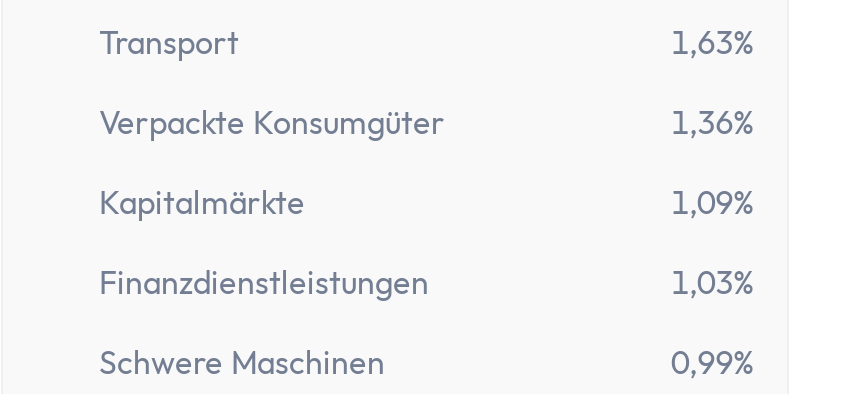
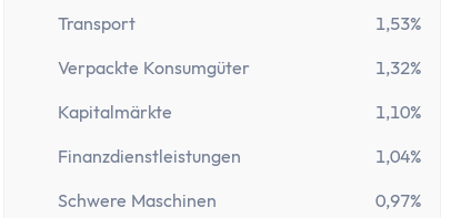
[671,22,755,62] 1,63% -> [375,12,422,34] 1,53%
[671,102,755,142] 1,36% -> [375,56,422,79] 1,32%
[671,182,755,222] 1,09% -> [375,101,422,123] 1,10%
[671,262,755,302] 1,03% -> [375,145,422,167] 1,04%
[671,342,755,382] 0,99% -> [375,189,422,211] 0,97%

